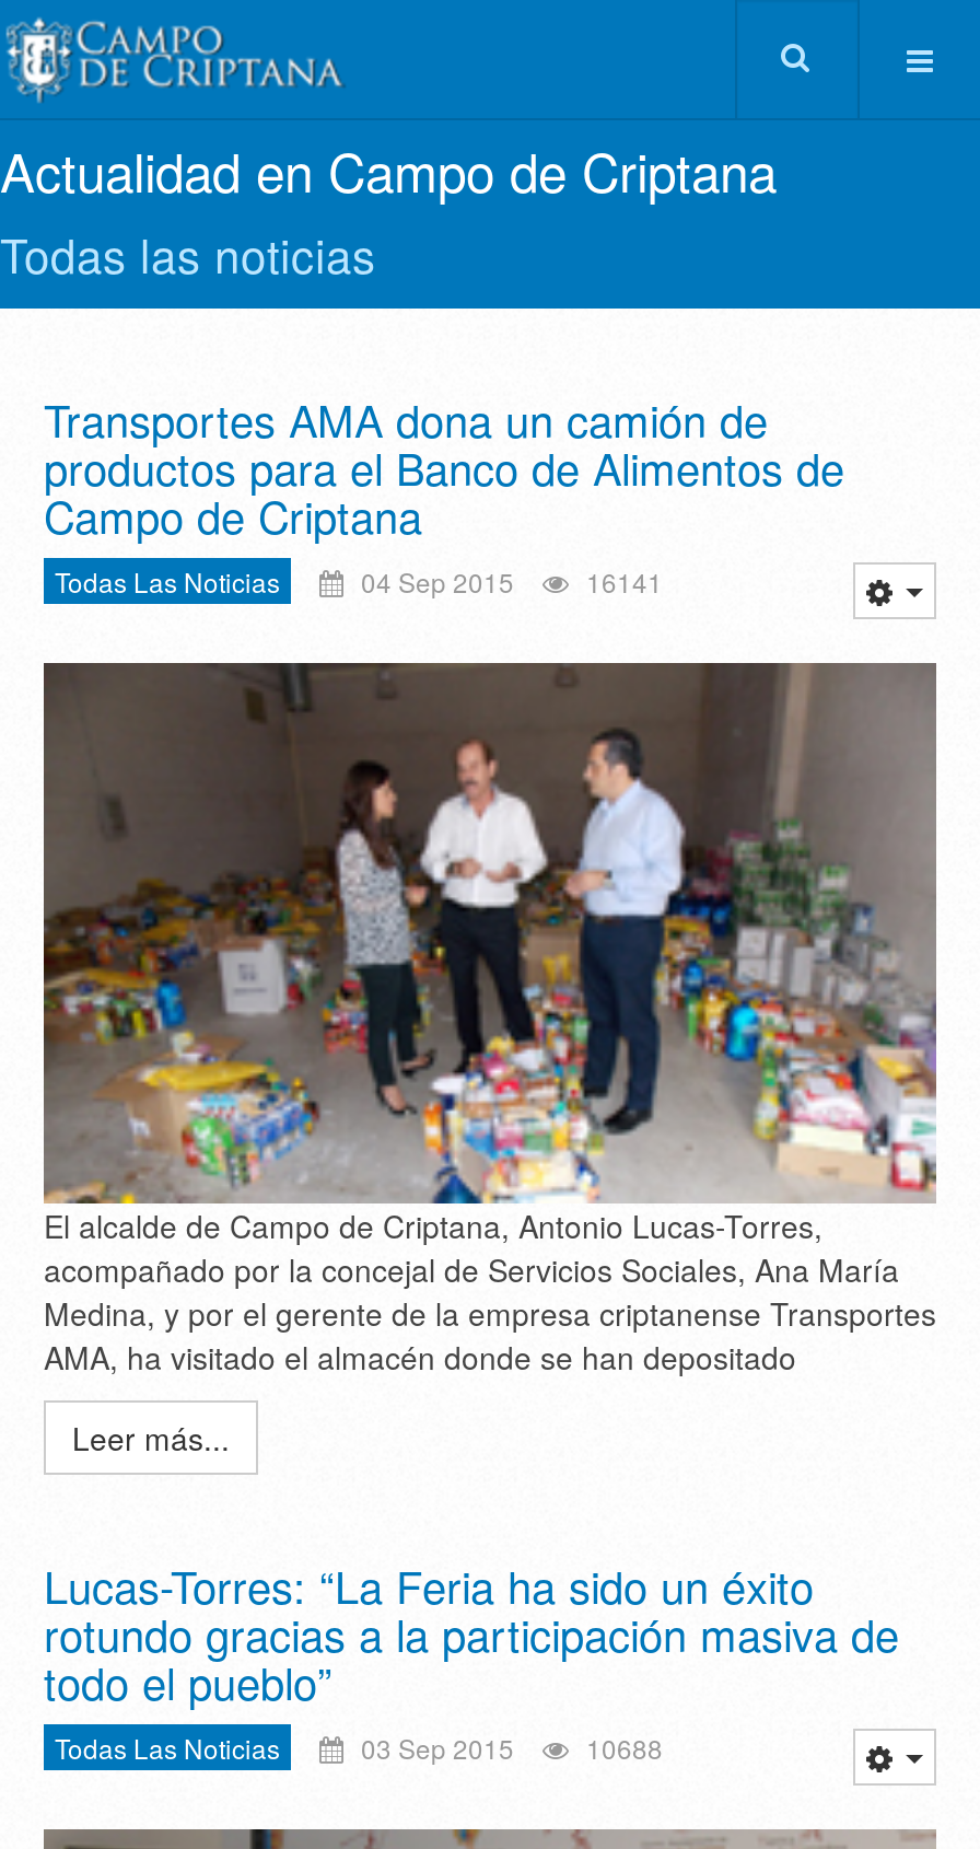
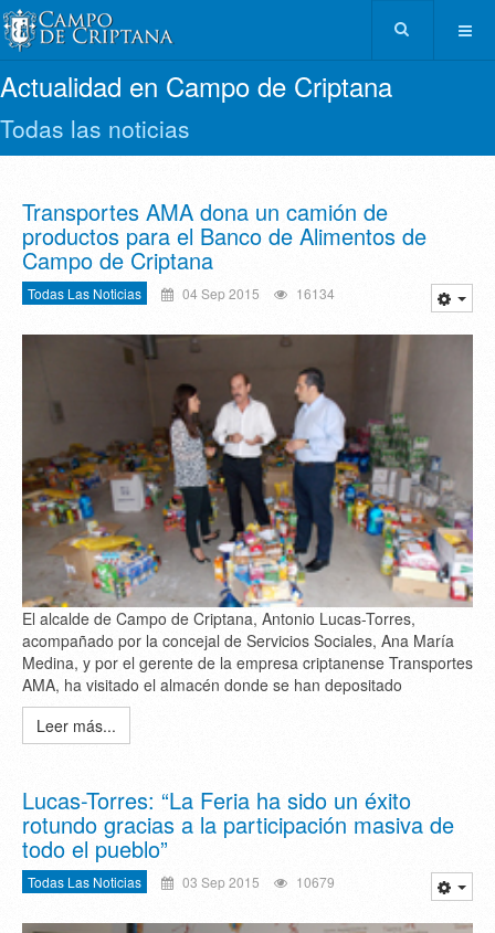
[55,562,663,600] Todas Las Noticias 04 Sep 2015 16141 -> [28,284,335,303] Todas Las Noticias 04 Sep 2015 16134
[55,1728,663,1765] Todas Las Noticias 03 Sep 2015 10688 -> [28,872,335,891] Todas Las Noticias 03 Sep 2015 10679

